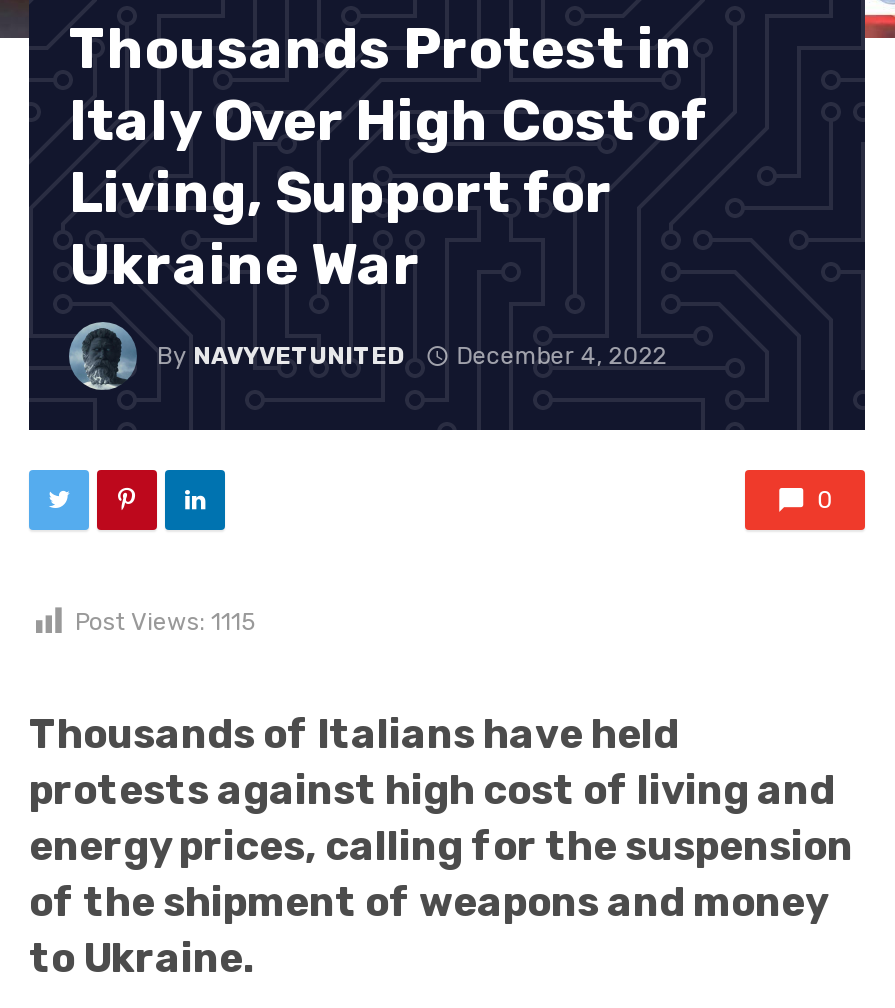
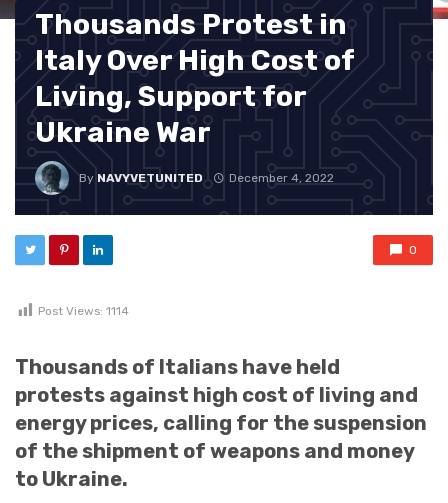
[75,609,257,637] Post Views: 1115 -> [38,305,129,319] Post Views: 1114

